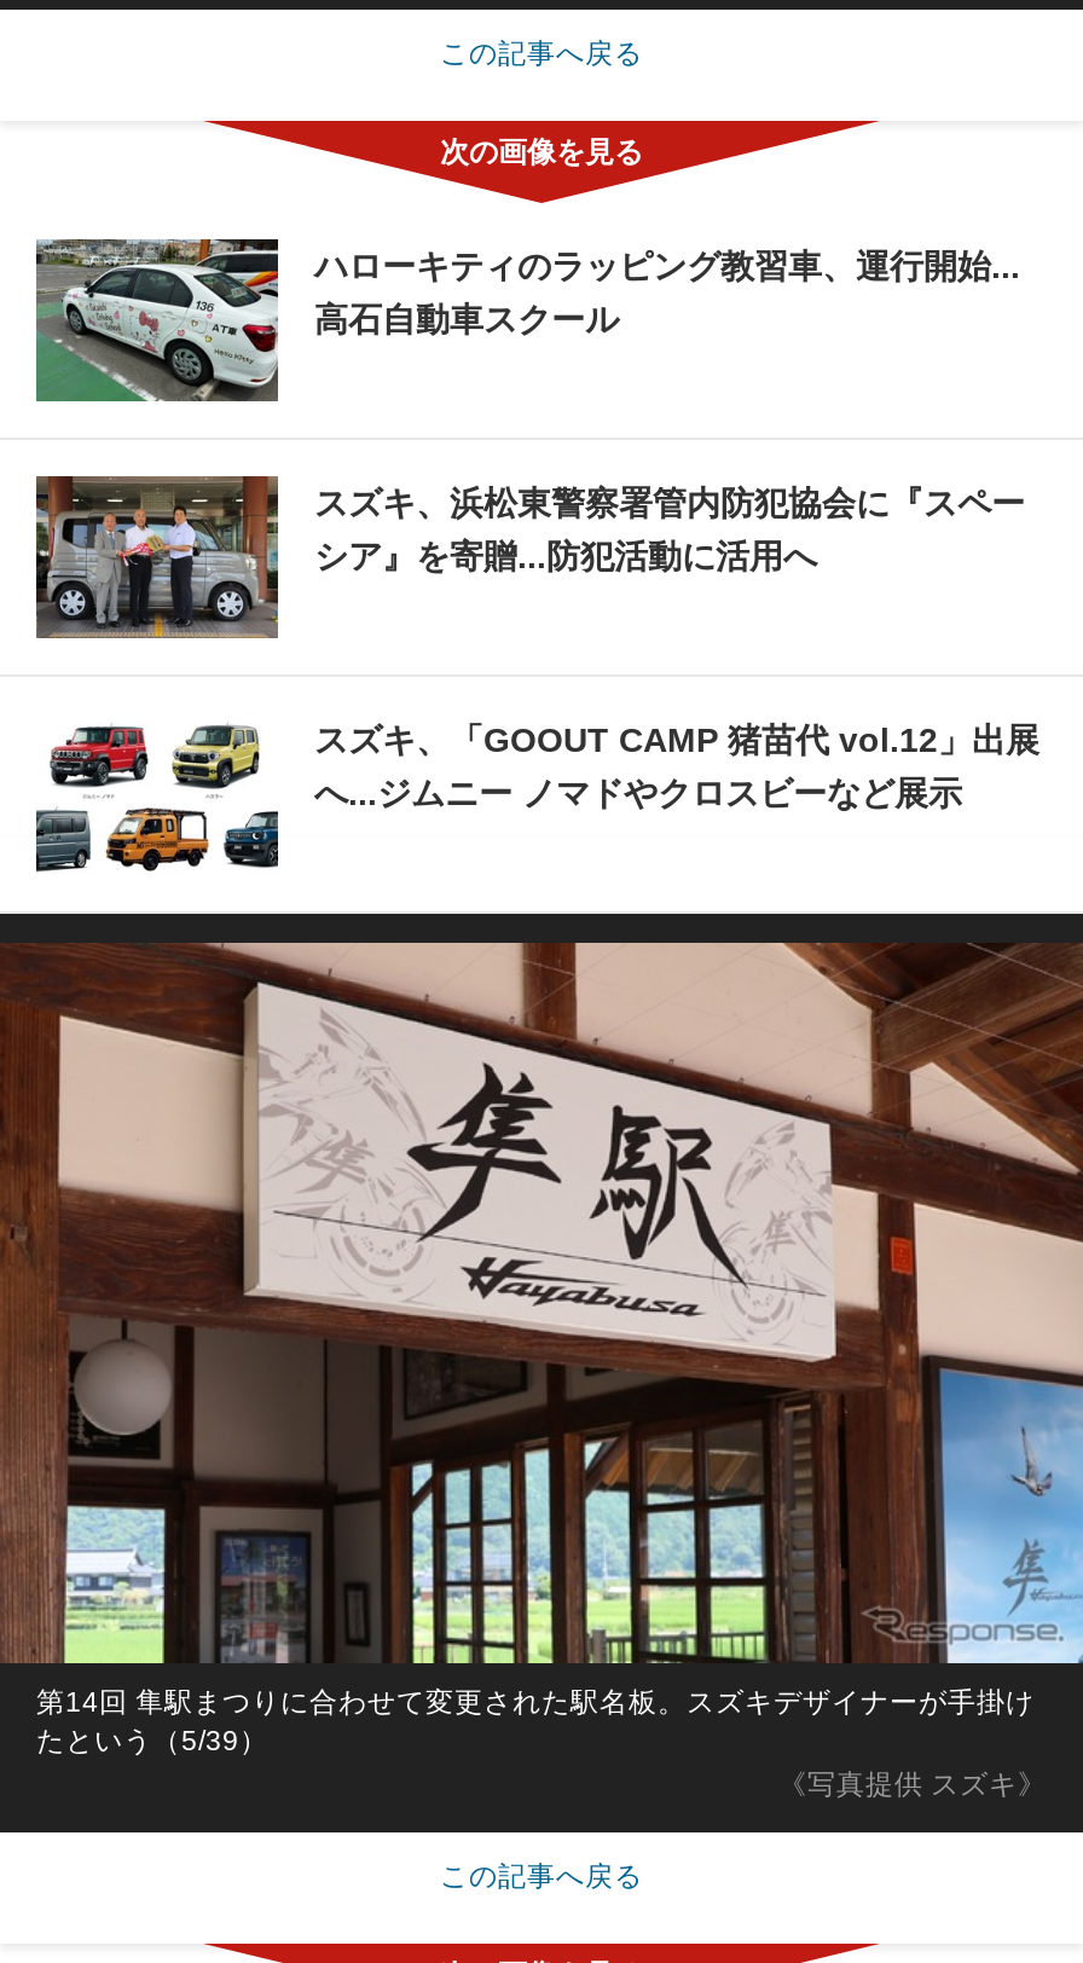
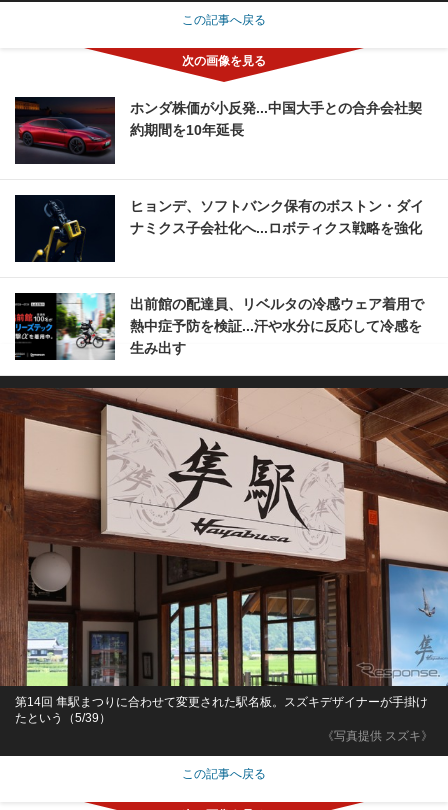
[34,237,1020,404] [image] | ハローキティのラッピング教習車、運行開始... | 高石自動車スクール -> [14,96,422,165] [image] | ホンダ株価が小反発...中国大手との合弁会社契 | 約期間を10年延長
[34,474,1025,641] [image] | スズキ、浜松東警察署管内防犯協会に『スペー | シア』を寄贈...防犯活動に活用へ -> [14,194,424,263] [image] | ヒョンデ、ソフトバンク保有のボストン・ダイ | ナミクス子会社化へ...ロボティクス戦略を強化
[34,713,1039,875] [image] | スズキ、「GOOUT CAMP 猪苗代 vol.12」出展 | へ...ジムニー ノマドやクロスビーなど展示 -> [14,292,424,361] [image] | 出前館の配達員、リベルタの冷感ウェア着用で | 熱中症予防を検証...汗や水分に反応して冷感を | 生み出す

